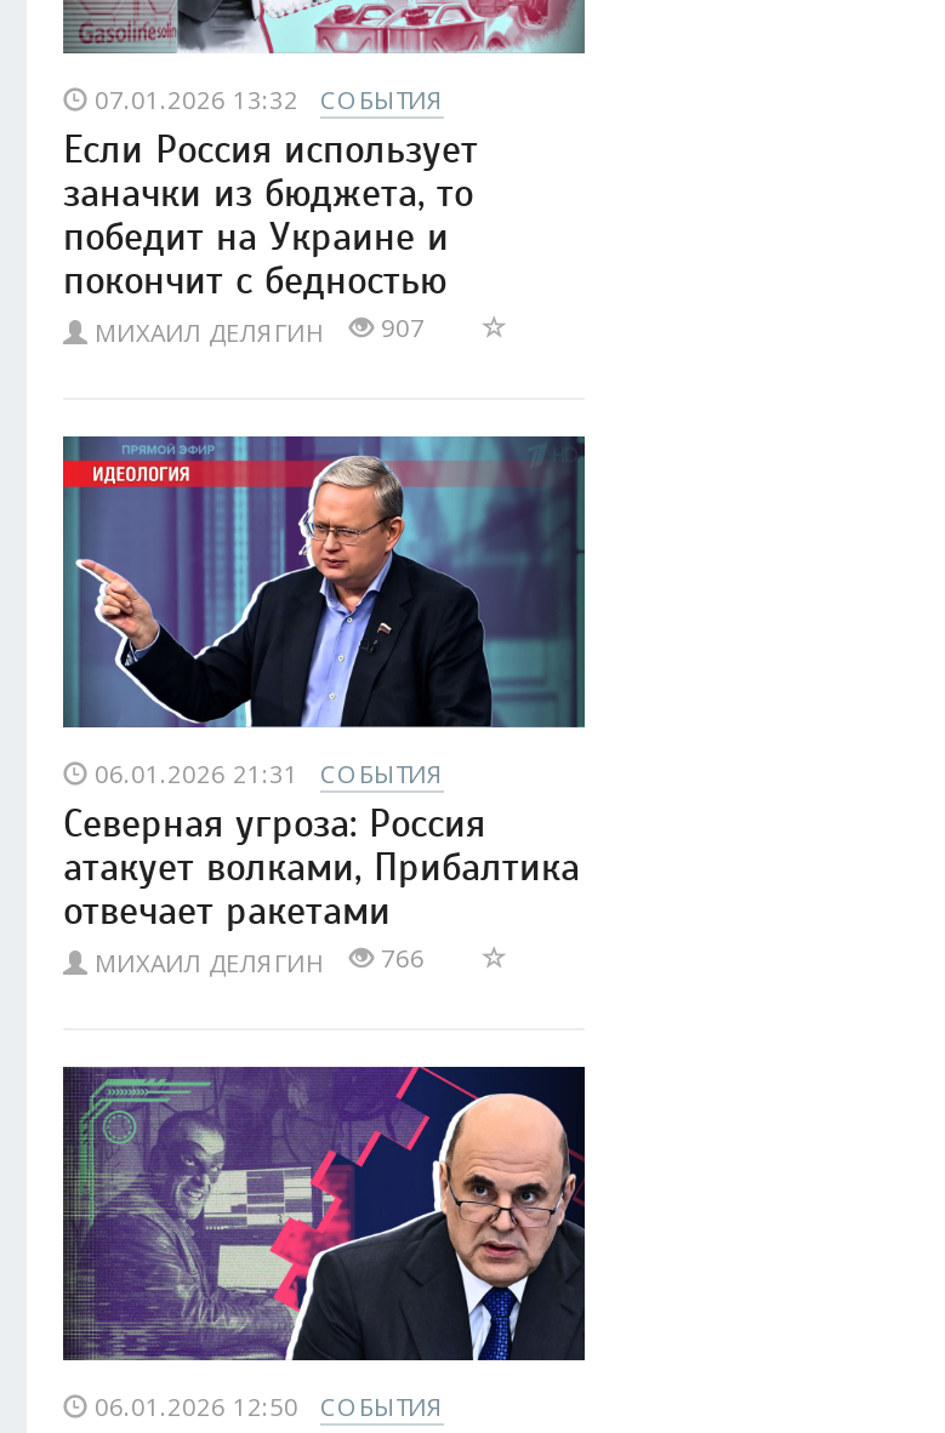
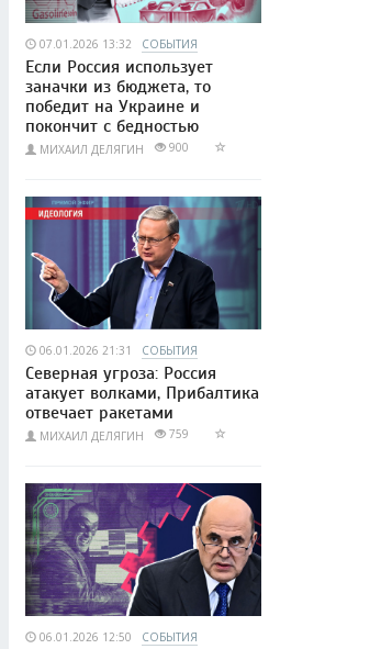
[95,309,439,348] МИХАИЛ ДЕЛЯГИН 907 -> [40,140,195,158] МИХАИЛ ДЕЛЯГИН 900
[95,941,439,980] МИХАИЛ ДЕЛЯГИН 766 -> [40,426,195,444] МИХАИЛ ДЕЛЯГИН 759

